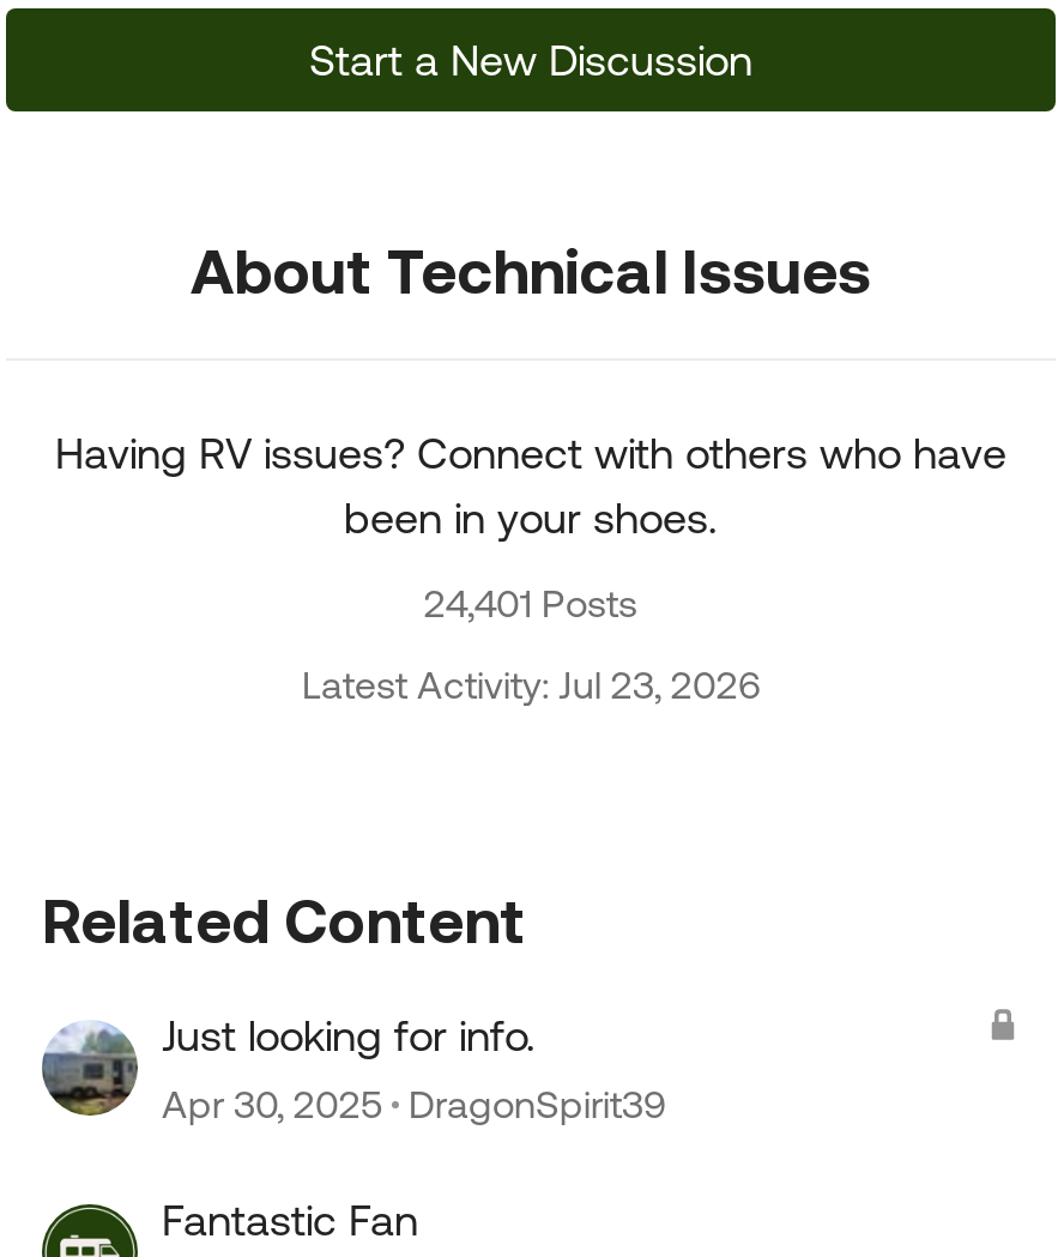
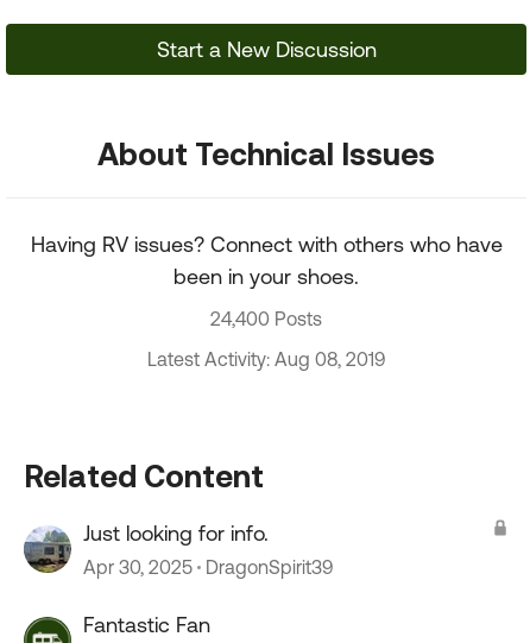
[424,581,637,624] 24,401 Posts -> [210,308,322,329] 24,400 Posts
[302,663,760,706] Latest Activity: Jul 23, 2026 -> [147,348,385,370] Latest Activity: Aug 08, 2019

